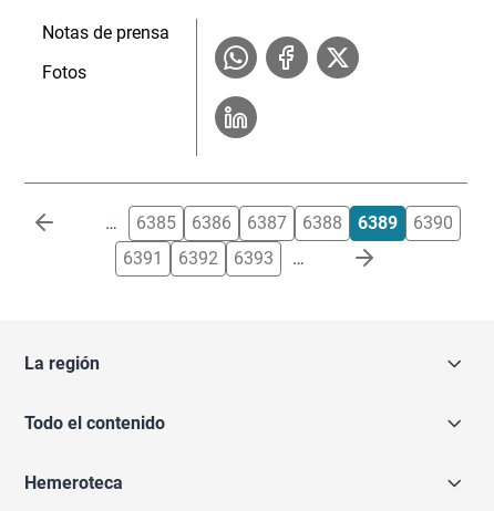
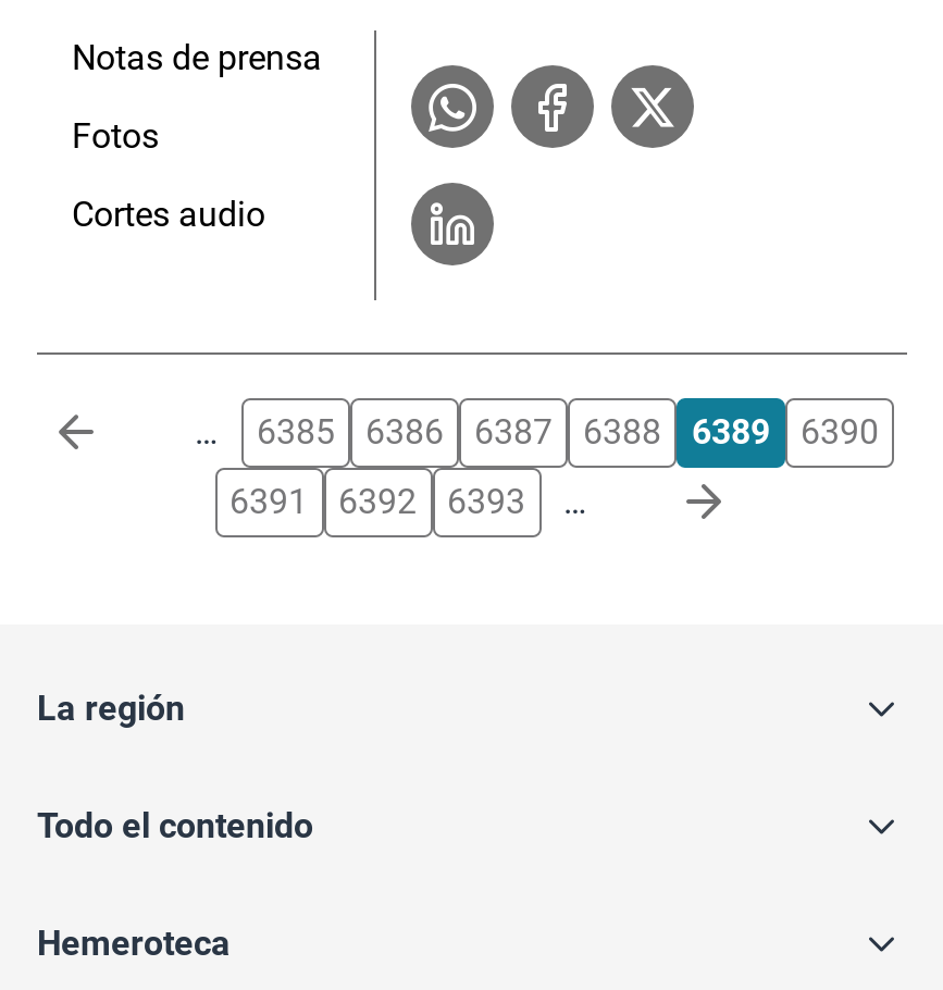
none -> [72,194,265,235] Cortes audio

